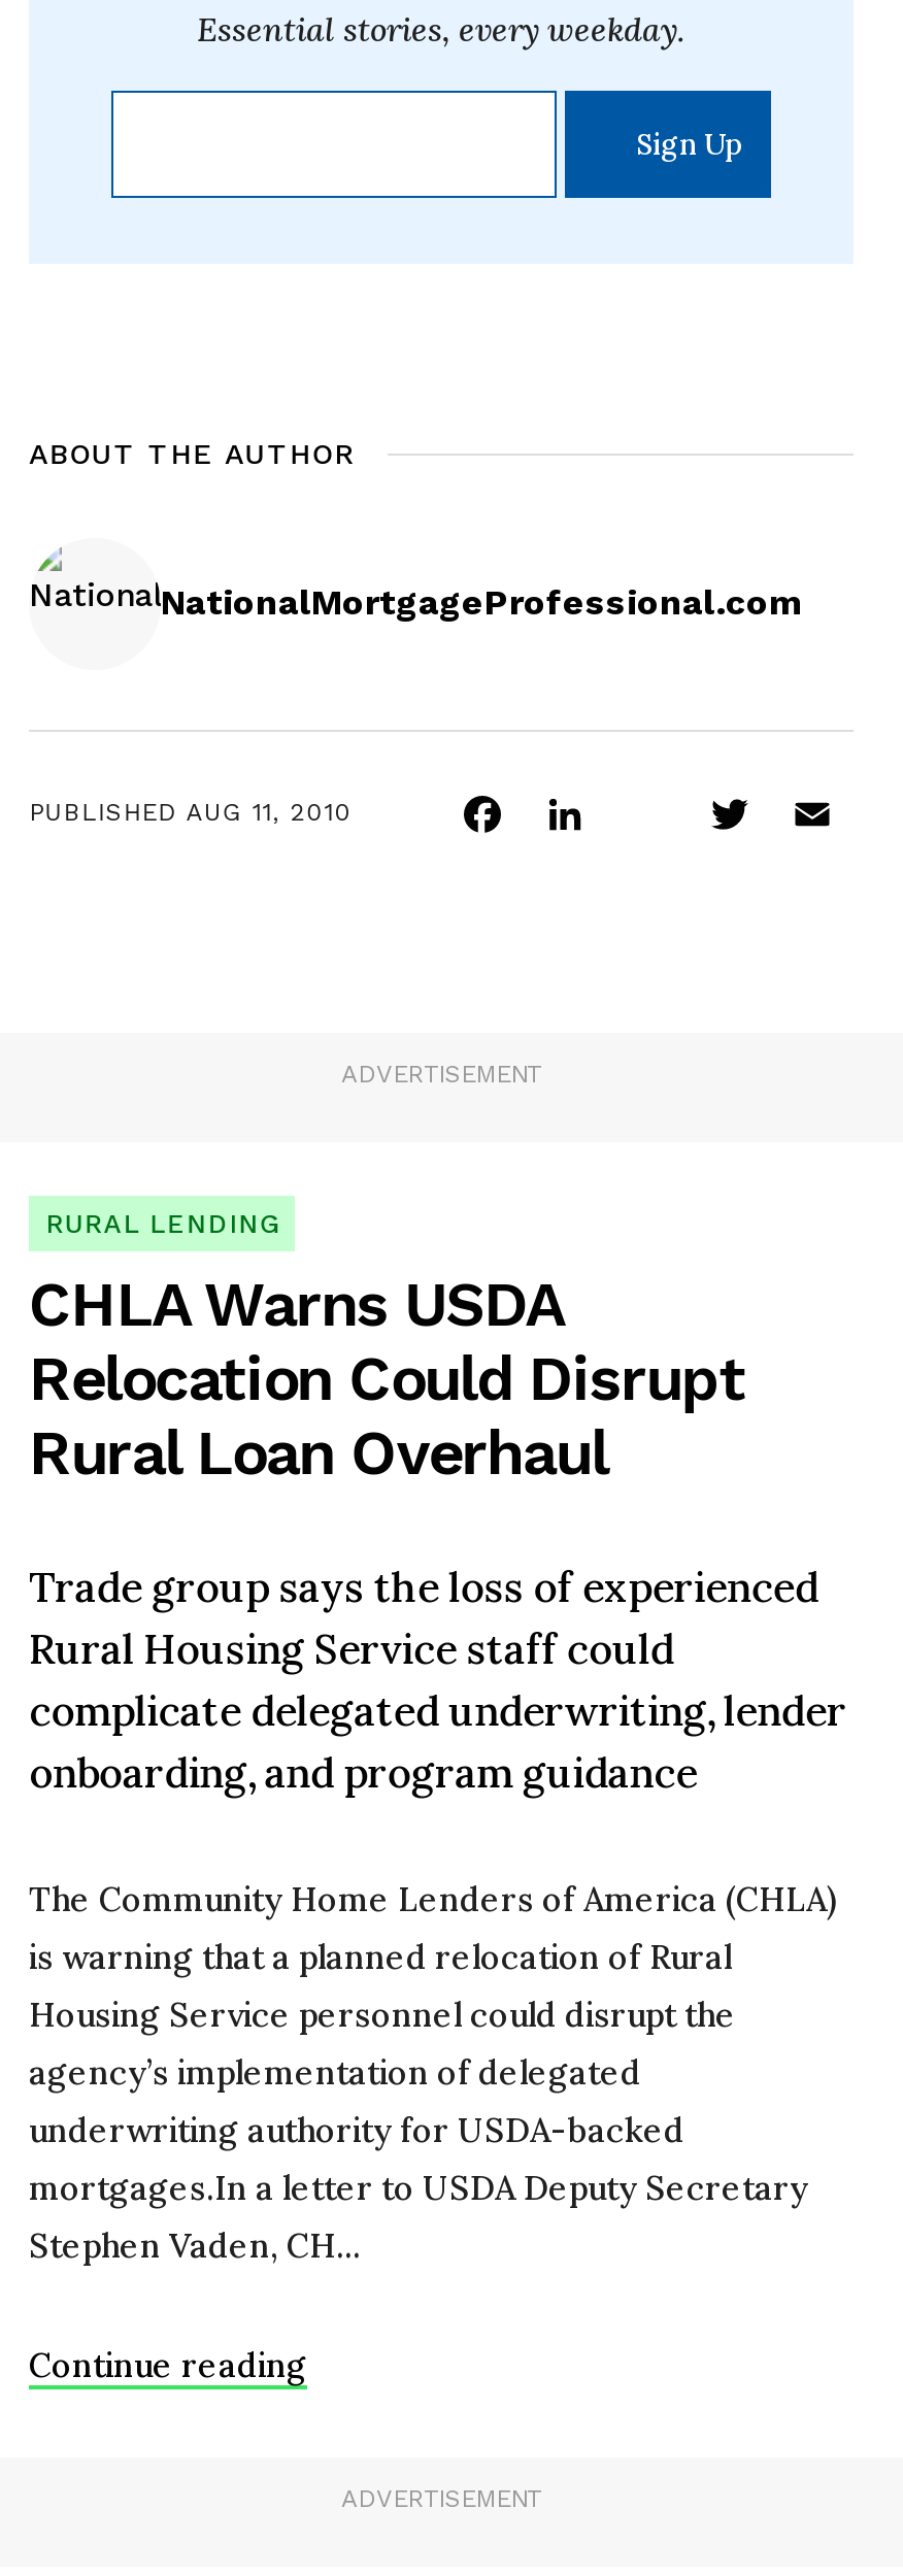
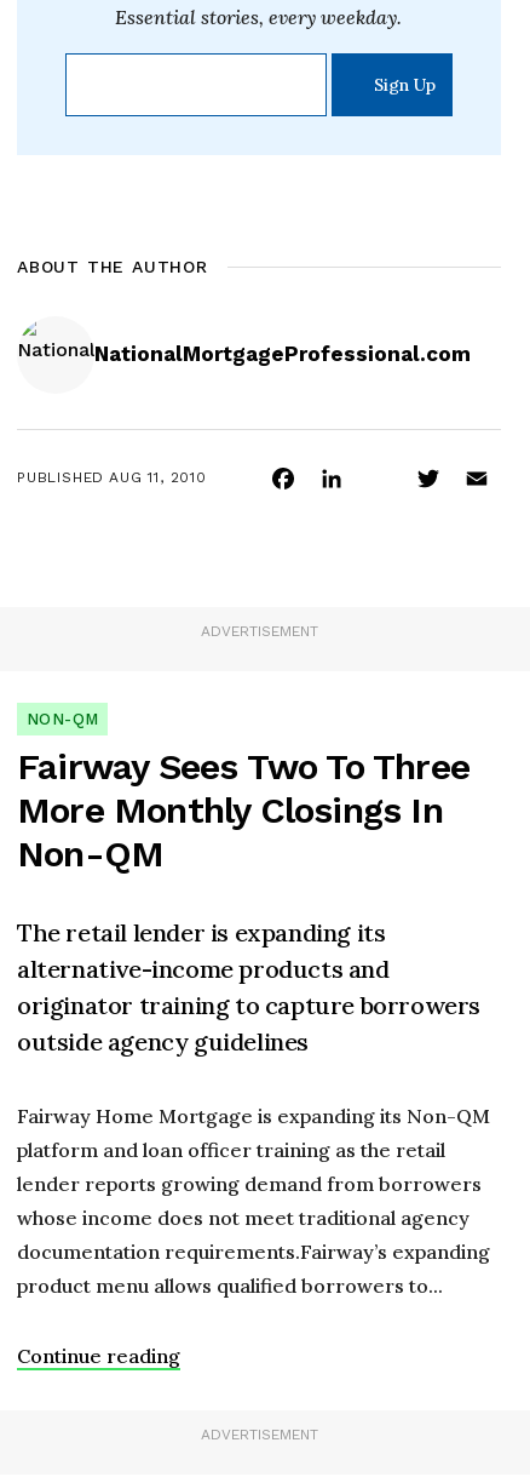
[29,1208,746,1489] RURAL LENDING | CHLA Warns USDA | Relocation Could Disrupt | Rural Loan Overhaul -> [17,710,469,875] NON-QM | Fairway Sees Two To Three | More Monthly Closings In | Non-QM
[29,1561,847,1798] Trade group says the loss of experienced | Rural Housing Service staff could | complicate delegated underwriting, lender | onboarding, and program guidance -> [17,917,480,1057] The retail lender is expanding its | alternative-income products and | originator training to capture borrowers | outside agency guidelines
[29,1878,837,2266] The Community Home Lenders of America (CHLA) | is warning that a planned relocation of Rural | Housing Service personnel could disrupt the | agency’s implementation of delegated | underwriting authority for USDA-backed | mortgages.In a letter to USDA Deputy Secretary | Stephen Vaden, CH... -> [17,1104,490,1298] Fairway Home Mortgage is expanding its Non-QM | platform and loan officer training as the retail | lender reports growing demand from borrowers | whose income does not meet traditional agency | documentation requirements.Fairway’s expanding | product menu allows qualified borrowers to...

